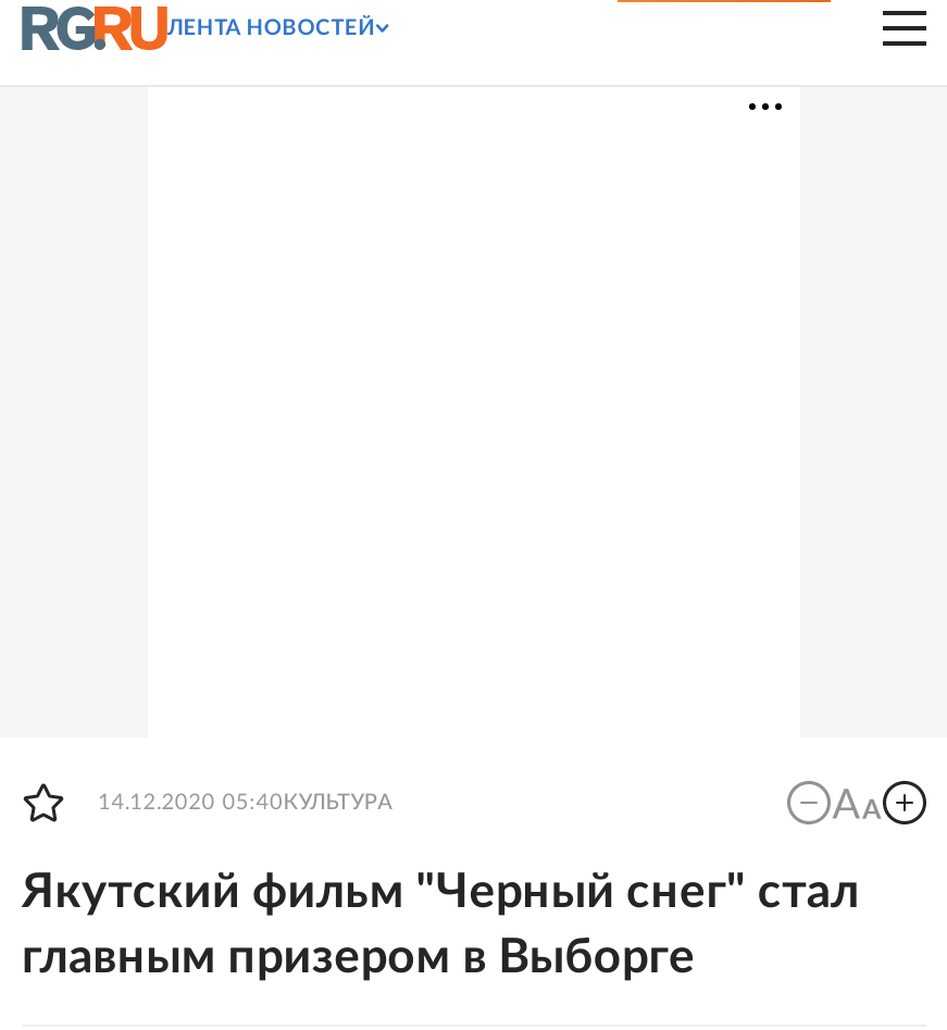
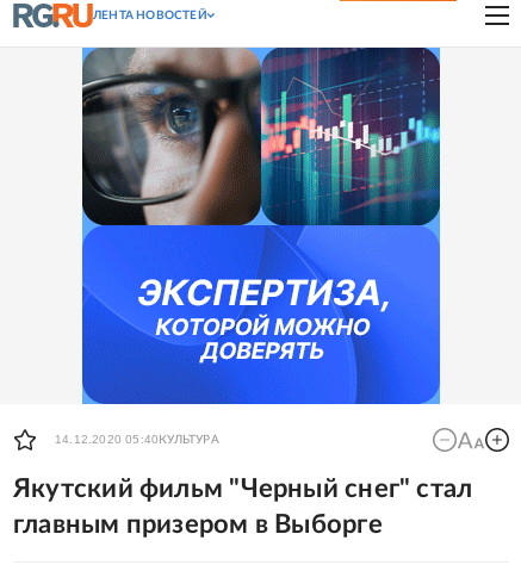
none -> [81,46,441,405] [image]

